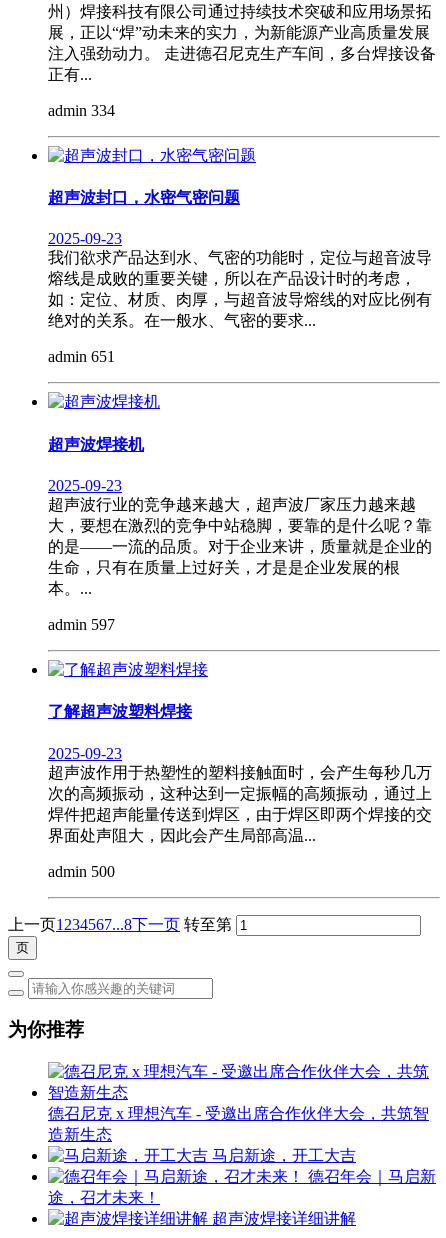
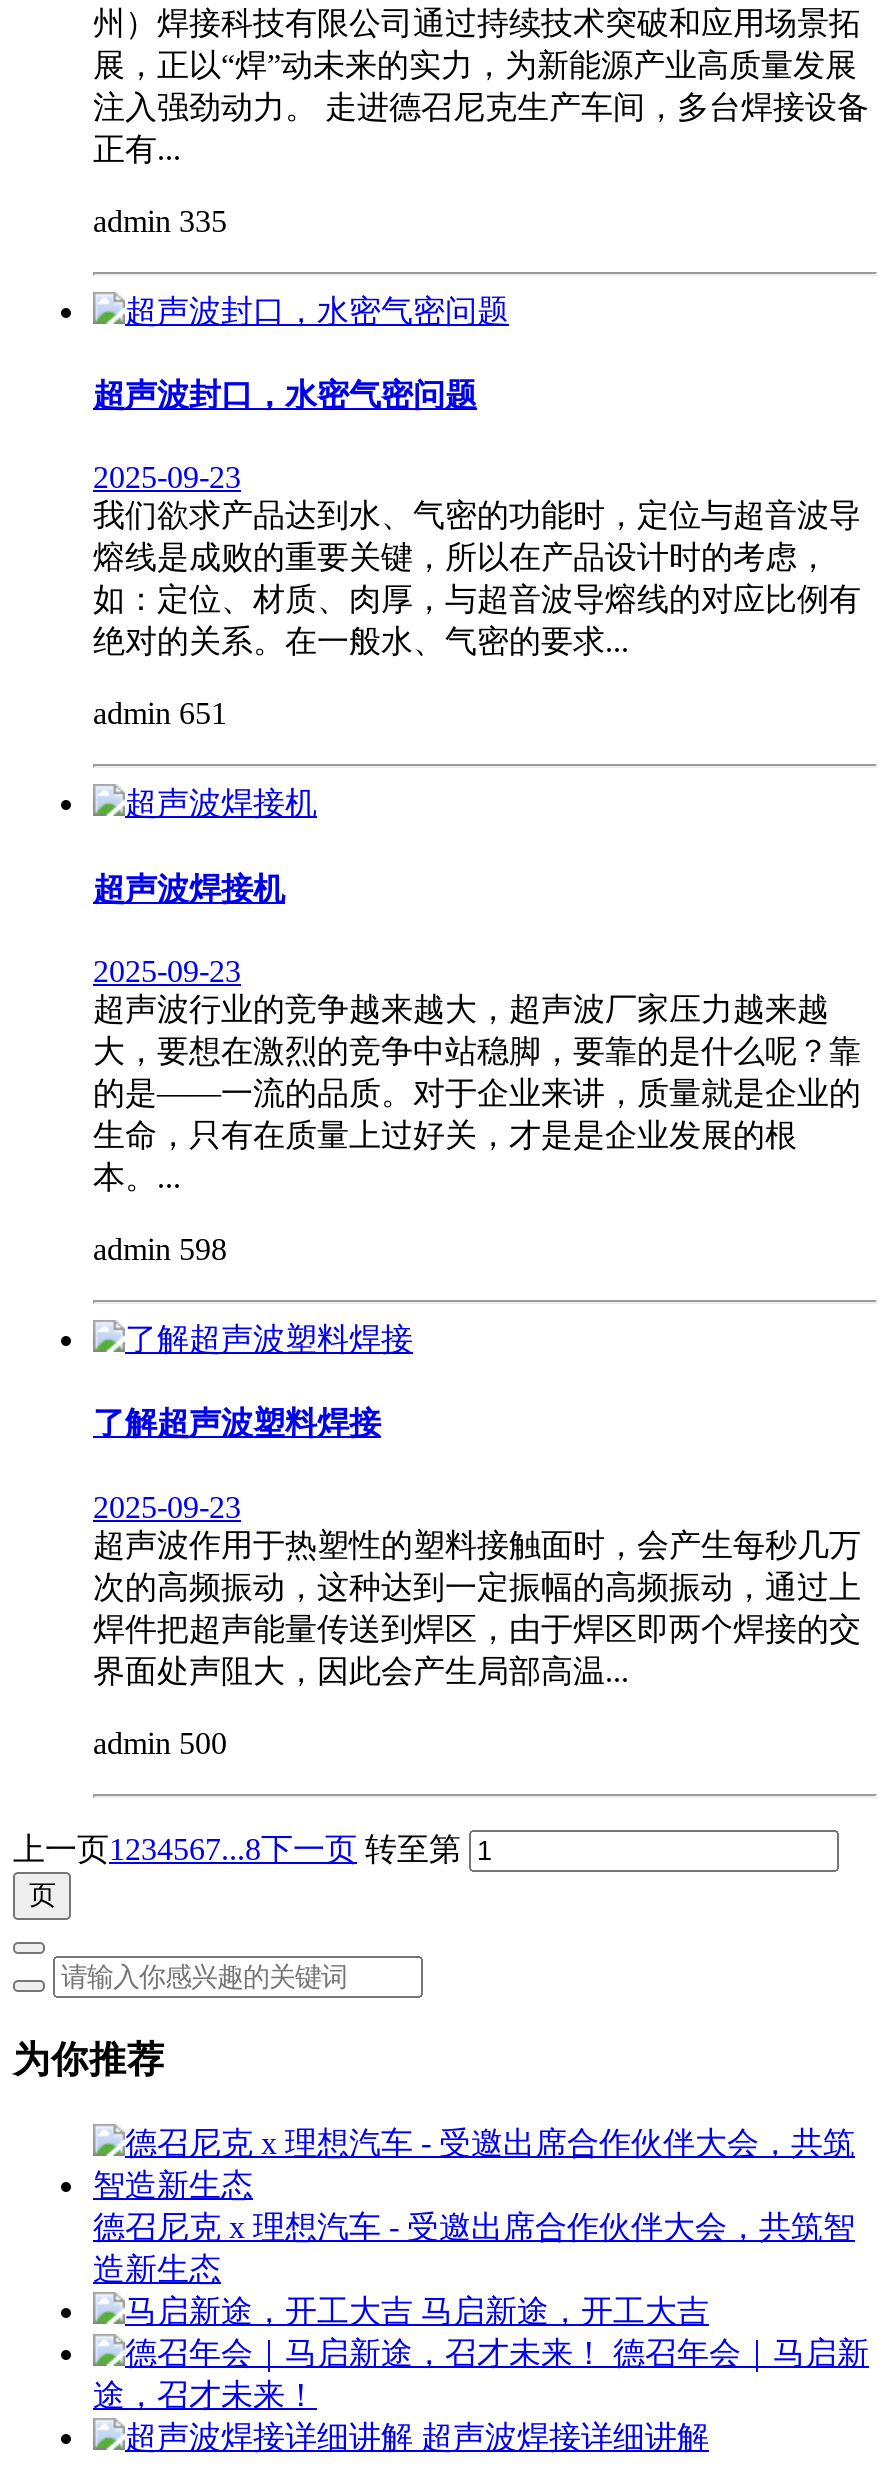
[48,102,115,119] admin 334 -> [93,204,227,238] admin 335
[48,616,115,633] admin 597 -> [93,1232,227,1266] admin 598

